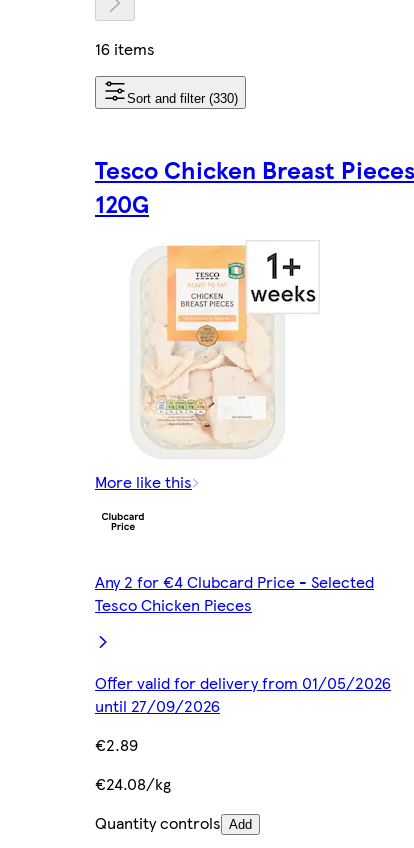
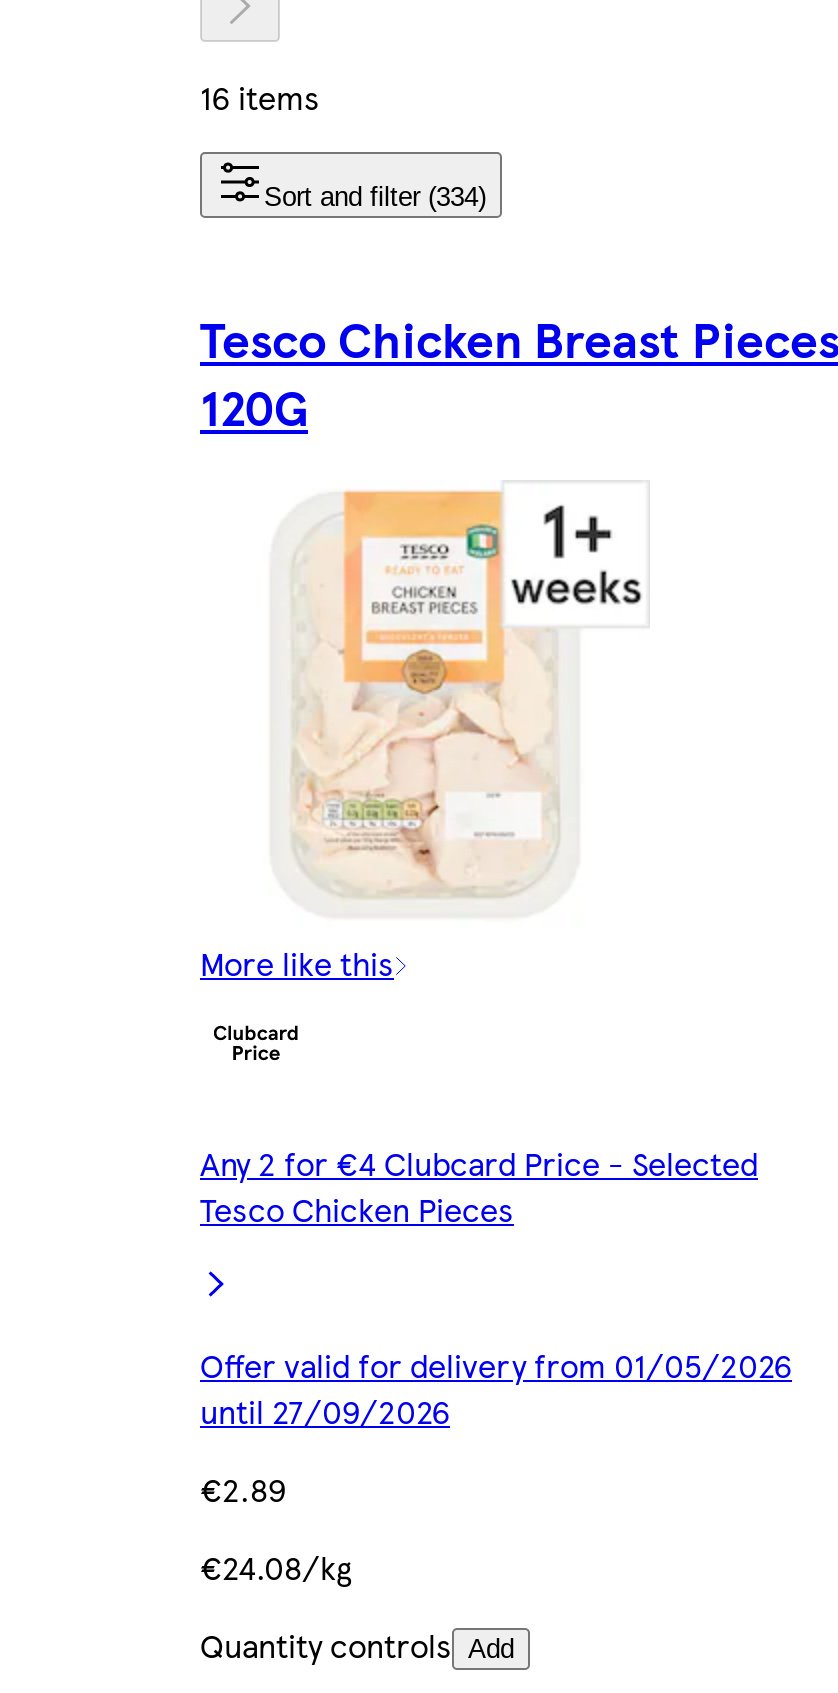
[127,91,238,106] Sort and filter (330) -> [264,181,486,211] Sort and filter (334)

